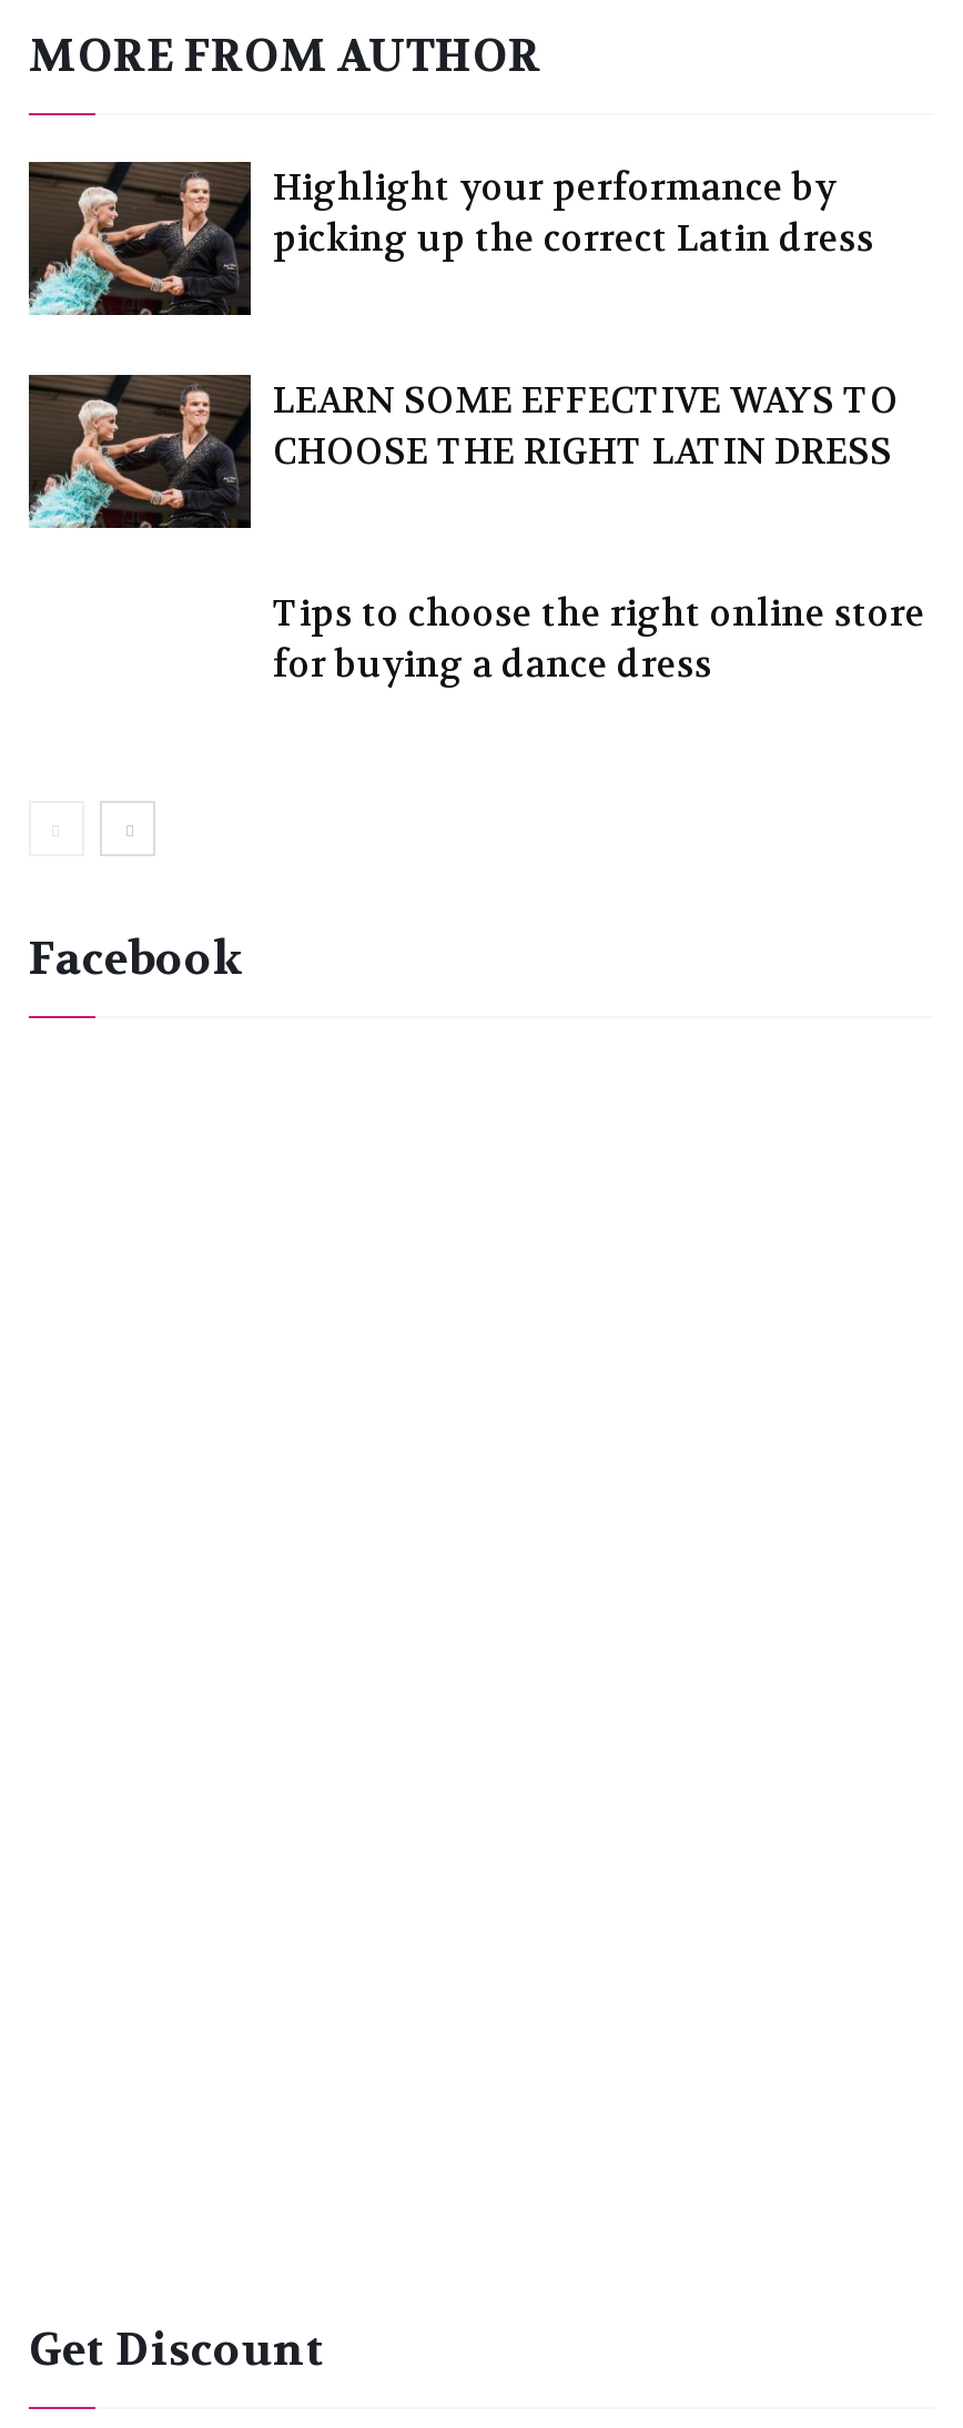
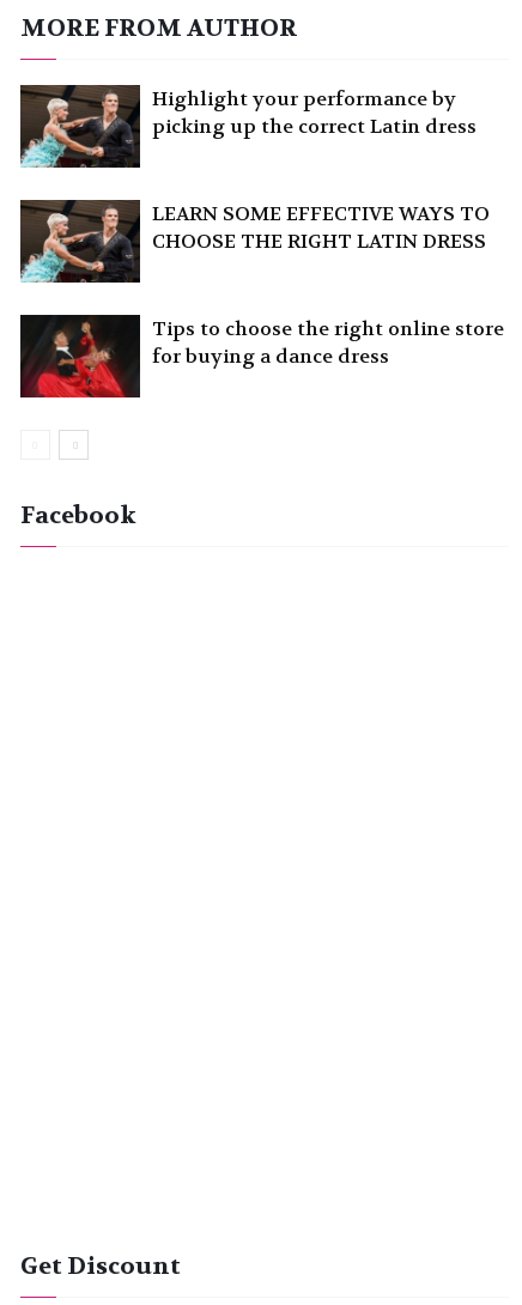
none -> [19,314,141,399] [image]

